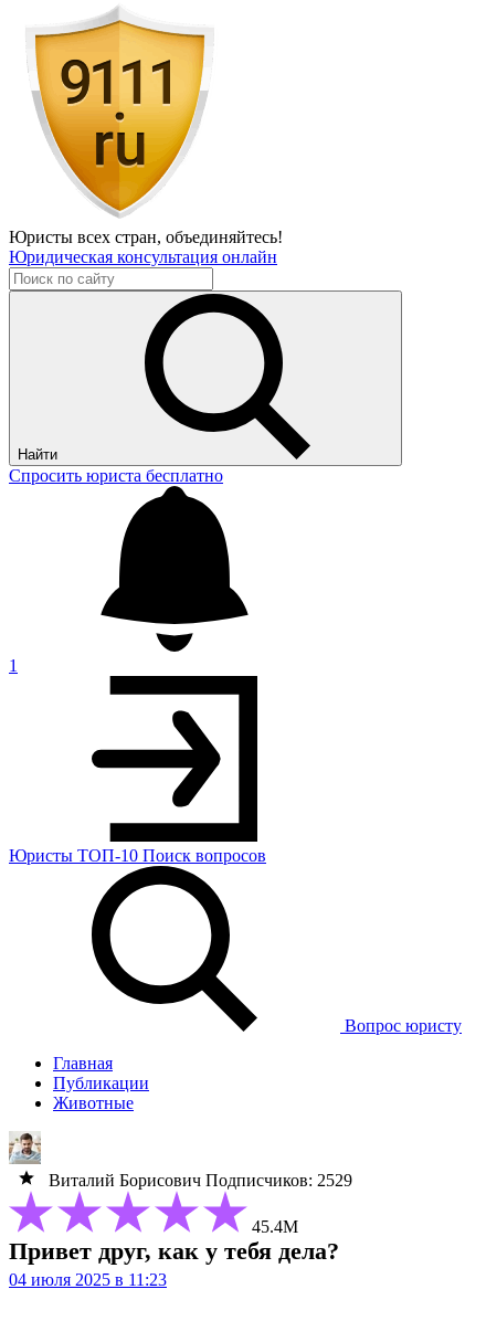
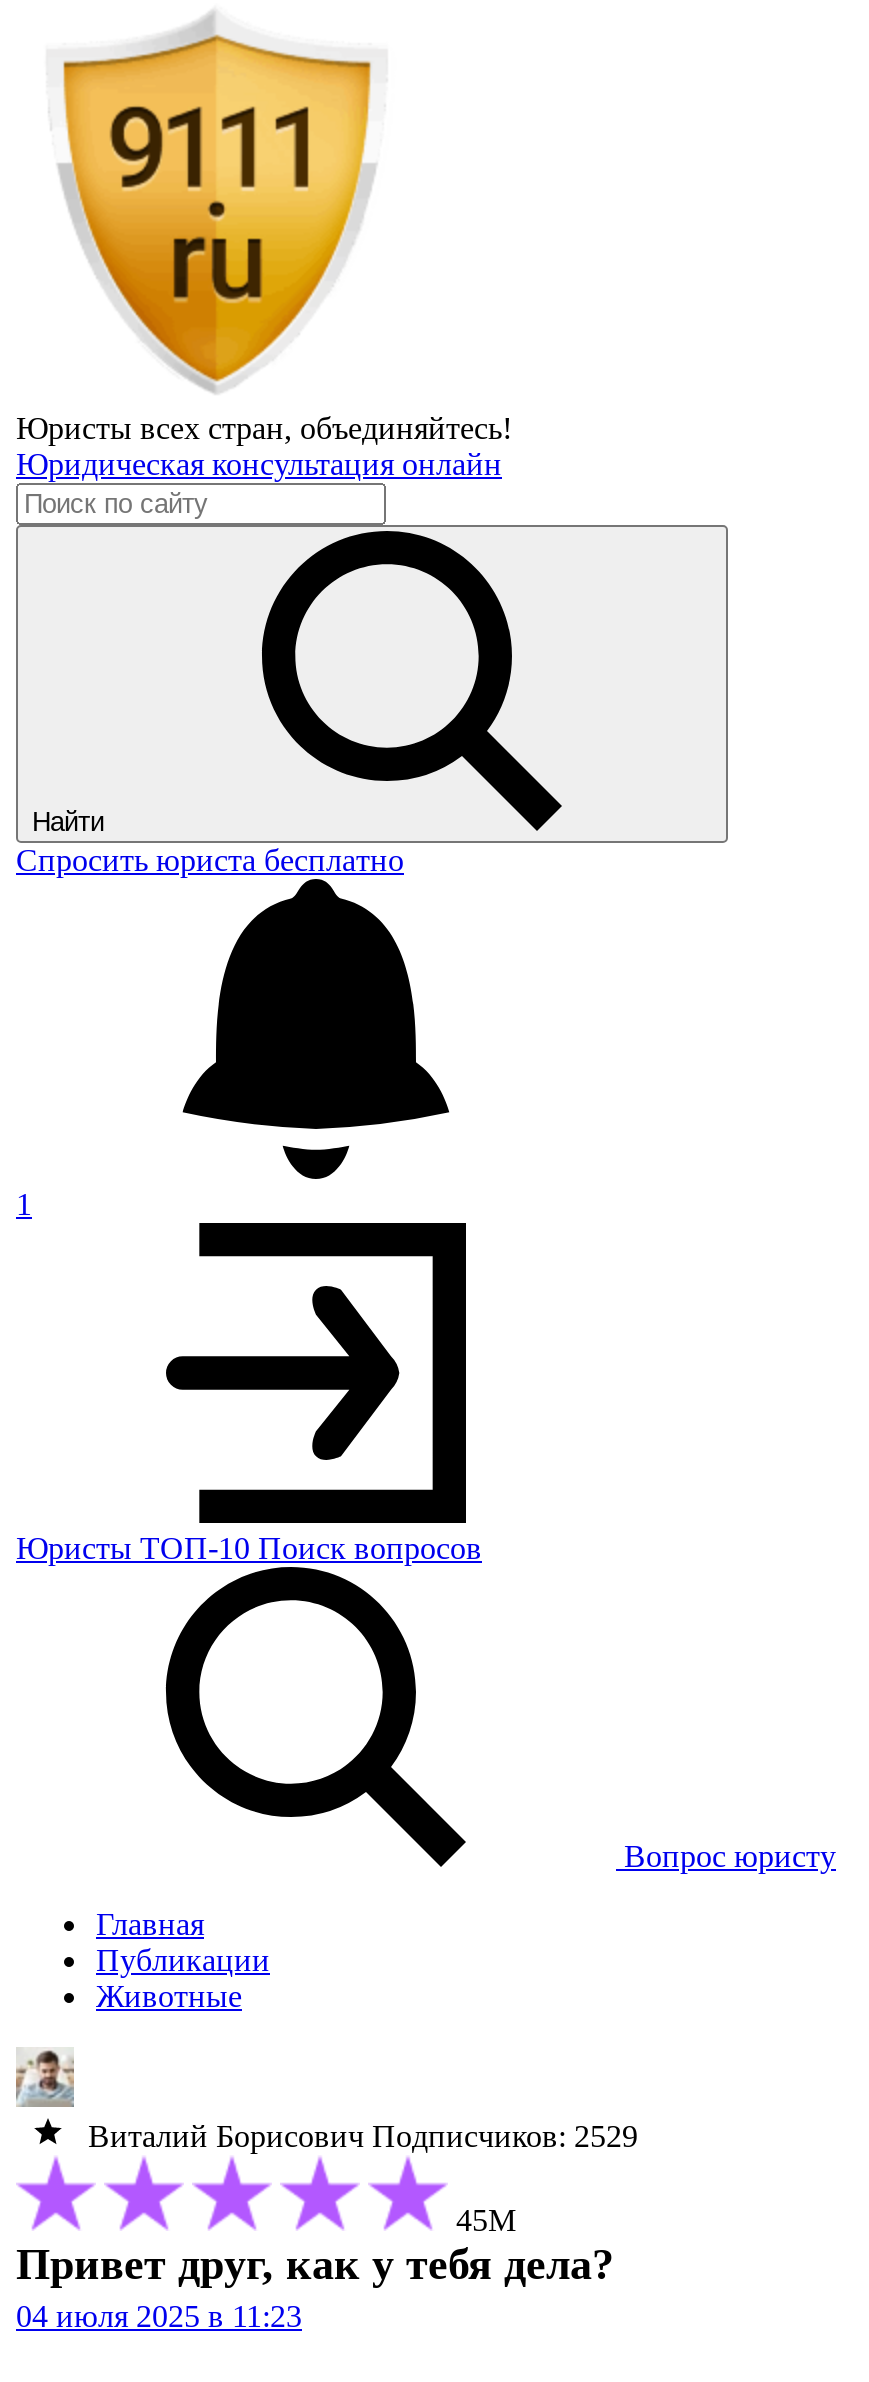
[252,1217,298,1236] 45.4М -> [456,2203,516,2237] 45М

